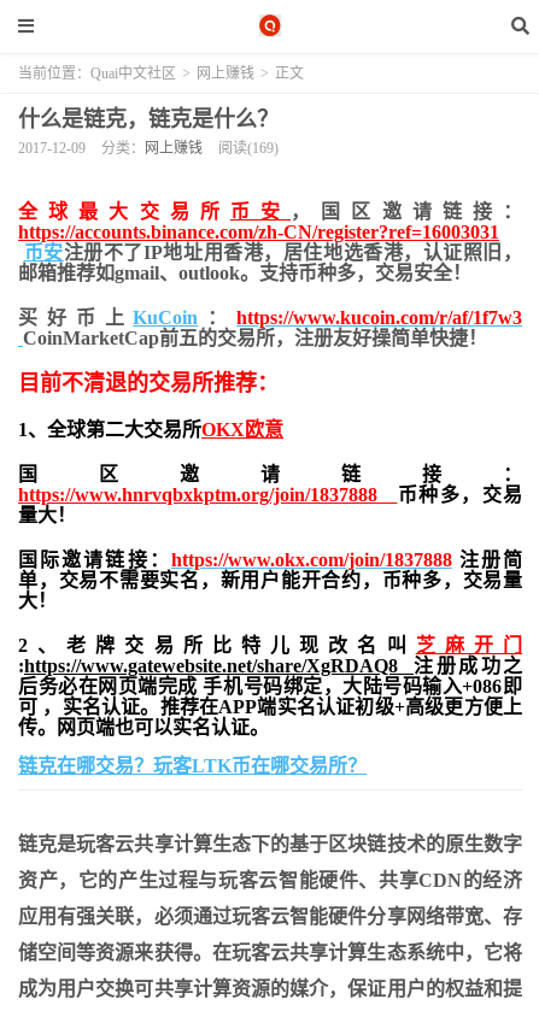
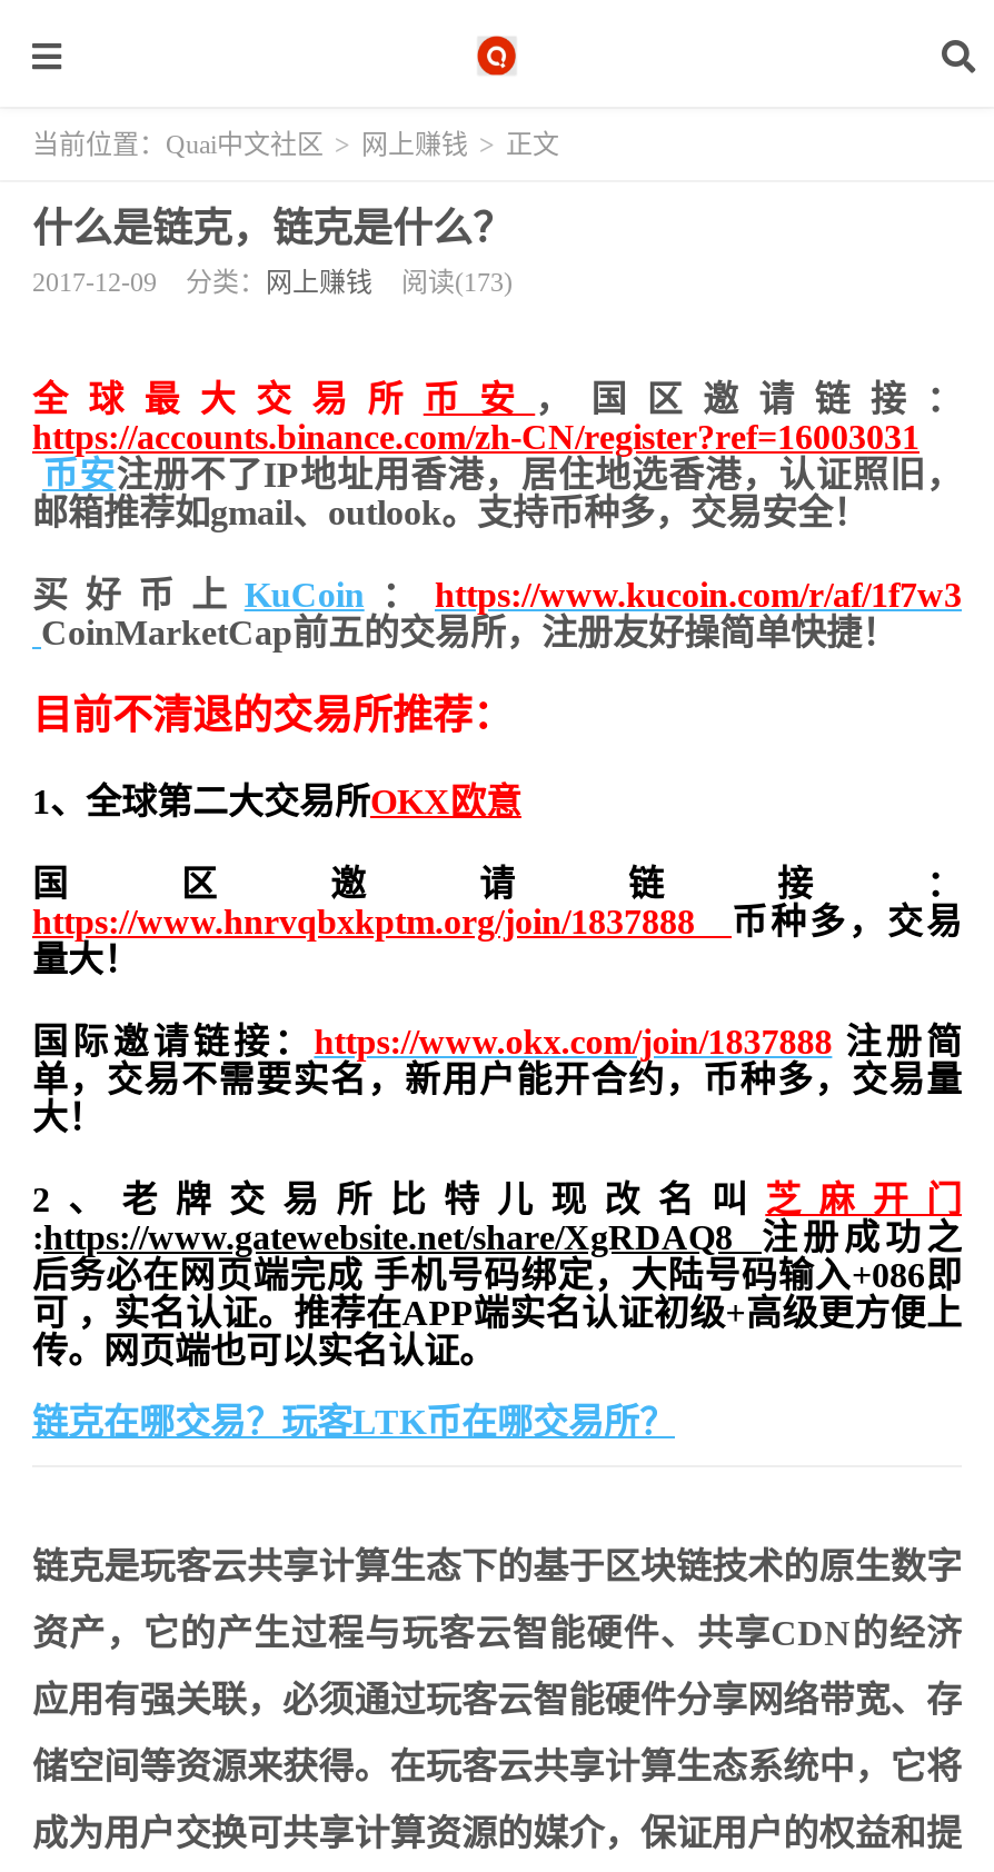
[18,140,279,157] 2017-12-09 分类：网上赚钱 阅读(169) -> [32,267,513,298] 2017-12-09 分类：网上赚钱 阅读(173)

